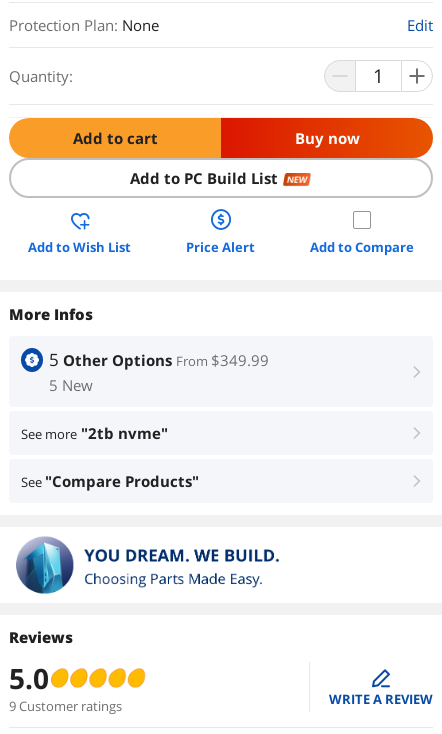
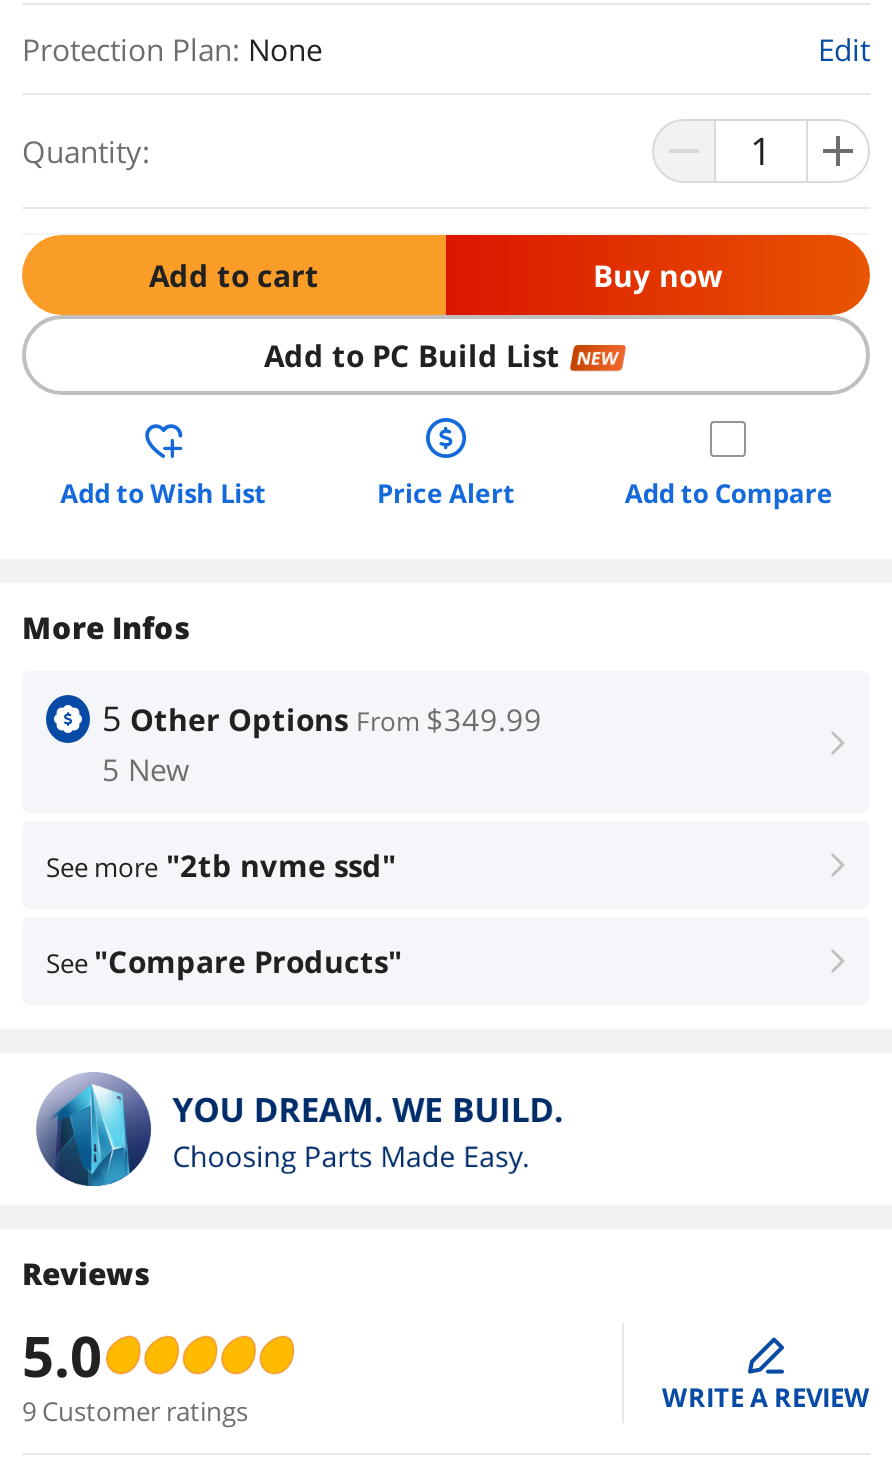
[21,423,168,443] See more "2tb nvme" -> [46,845,396,885] See more "2tb nvme ssd"

